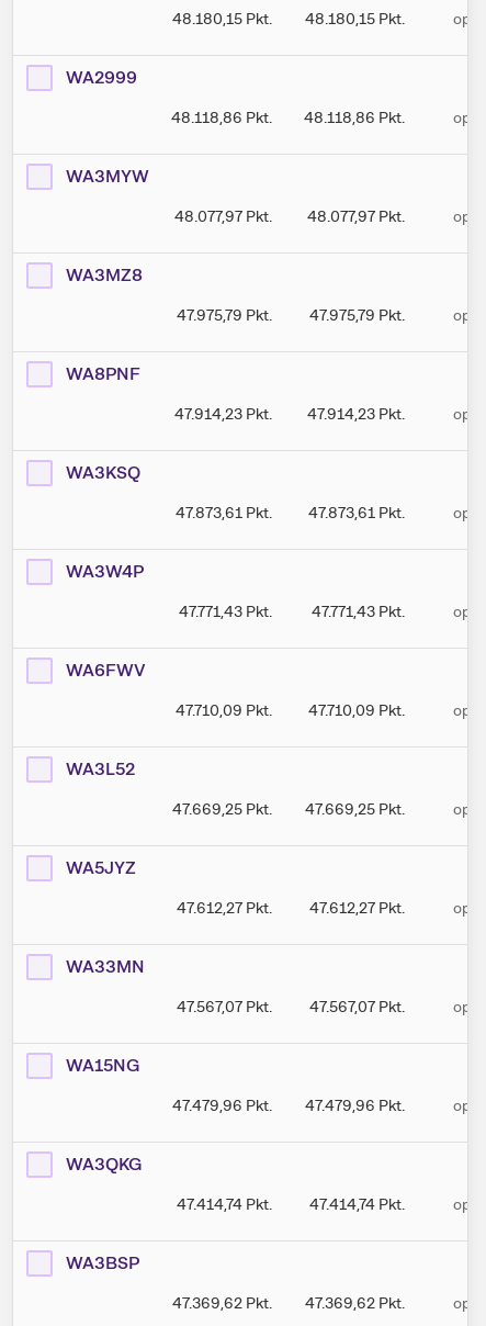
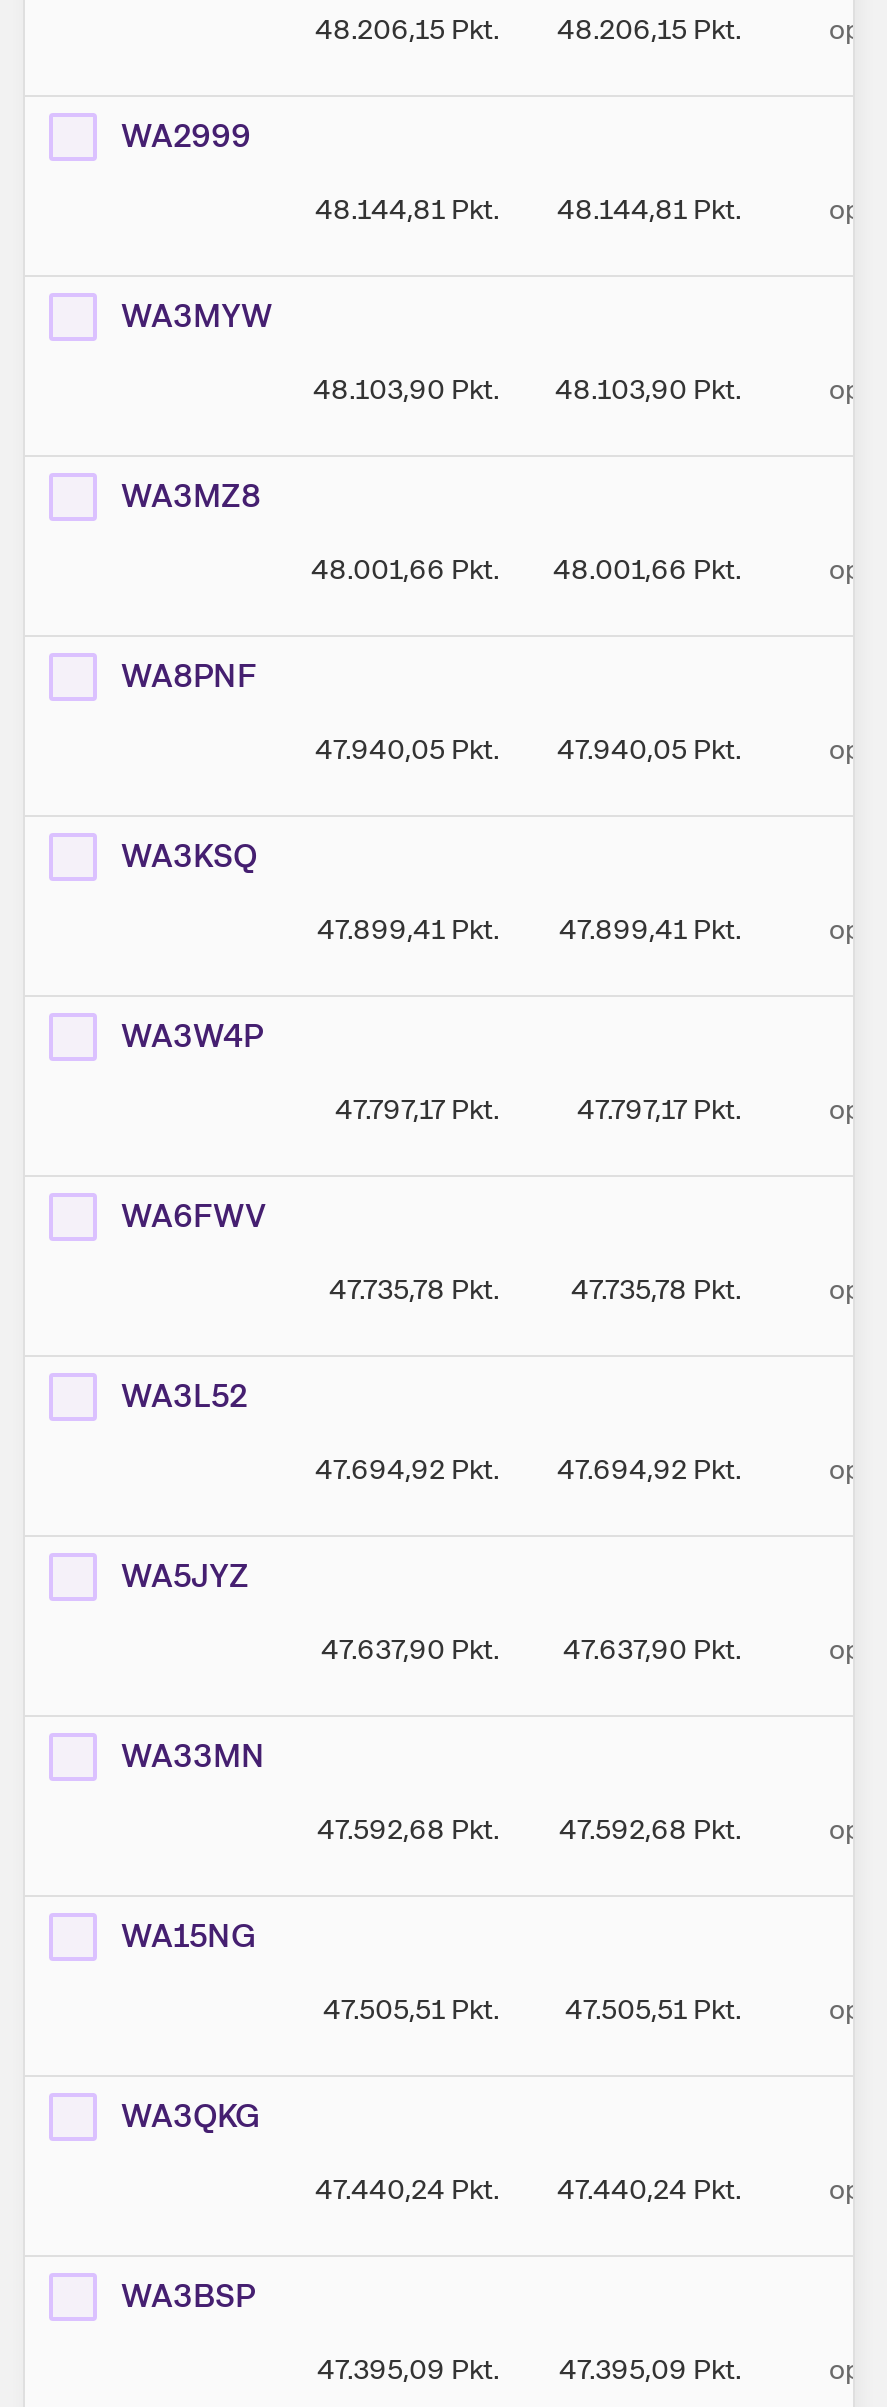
[172,9,272,29] 48.180,15 Pkt. -> [315,11,499,47] 48.206,15 Pkt.
[305,9,405,29] 48.180,15 Pkt. -> [557,11,741,47] 48.206,15 Pkt.
[171,108,272,128] 48.118,86 Pkt. -> [315,191,499,227] 48.144,81 Pkt.
[304,108,405,128] 48.118,86 Pkt. -> [557,191,741,227] 48.144,81 Pkt.
[174,207,272,226] 48.077,97 Pkt. -> [313,371,499,407] 48.103,90 Pkt.
[307,207,405,226] 48.077,97 Pkt. -> [555,371,741,407] 48.103,90 Pkt.
[177,305,272,325] 47.975,79 Pkt. -> [311,551,499,587] 48.001,66 Pkt.
[309,305,405,325] 47.975,79 Pkt. -> [553,551,741,587] 48.001,66 Pkt.
[174,404,272,424] 47.914,23 Pkt. -> [315,731,499,767] 47.940,05 Pkt.
[307,404,405,424] 47.914,23 Pkt. -> [557,731,741,767] 47.940,05 Pkt.
[176,503,272,523] 47.873,61 Pkt. -> [317,911,499,947] 47.899,41 Pkt.
[308,503,405,523] 47.873,61 Pkt. -> [559,911,741,947] 47.899,41 Pkt.
[179,602,272,622] 47.771,43 Pkt. -> [335,1091,499,1127] 47.797,17 Pkt.
[312,602,405,622] 47.771,43 Pkt. -> [577,1091,741,1127] 47.797,17 Pkt.
[176,701,272,720] 47.710,09 Pkt. -> [329,1271,499,1307] 47.735,78 Pkt.
[308,701,405,720] 47.710,09 Pkt. -> [571,1271,741,1307] 47.735,78 Pkt.
[172,799,272,819] 47.669,25 Pkt. -> [315,1451,499,1487] 47.694,92 Pkt.
[305,799,405,819] 47.669,25 Pkt. -> [557,1451,741,1487] 47.694,92 Pkt.
[177,898,272,918] 47.612,27 Pkt. -> [321,1631,499,1667] 47.637,90 Pkt.
[309,898,405,918] 47.612,27 Pkt. -> [563,1631,741,1667] 47.637,90 Pkt.
[177,997,272,1017] 47.567,07 Pkt. -> [317,1811,499,1847] 47.592,68 Pkt.
[309,997,405,1017] 47.567,07 Pkt. -> [559,1811,741,1847] 47.592,68 Pkt.
[172,1096,272,1115] 47.479,96 Pkt. -> [323,1991,499,2027] 47.505,51 Pkt.
[305,1096,405,1115] 47.479,96 Pkt. -> [565,1991,741,2027] 47.505,51 Pkt.
[177,1194,272,1214] 47.414,74 Pkt. -> [315,2171,499,2207] 47.440,24 Pkt.
[309,1194,405,1214] 47.414,74 Pkt. -> [557,2171,741,2207] 47.440,24 Pkt.
[172,1293,272,1313] 47.369,62 Pkt. -> [317,2351,499,2387] 47.395,09 Pkt.
[305,1293,405,1313] 47.369,62 Pkt. -> [559,2351,741,2387] 47.395,09 Pkt.

